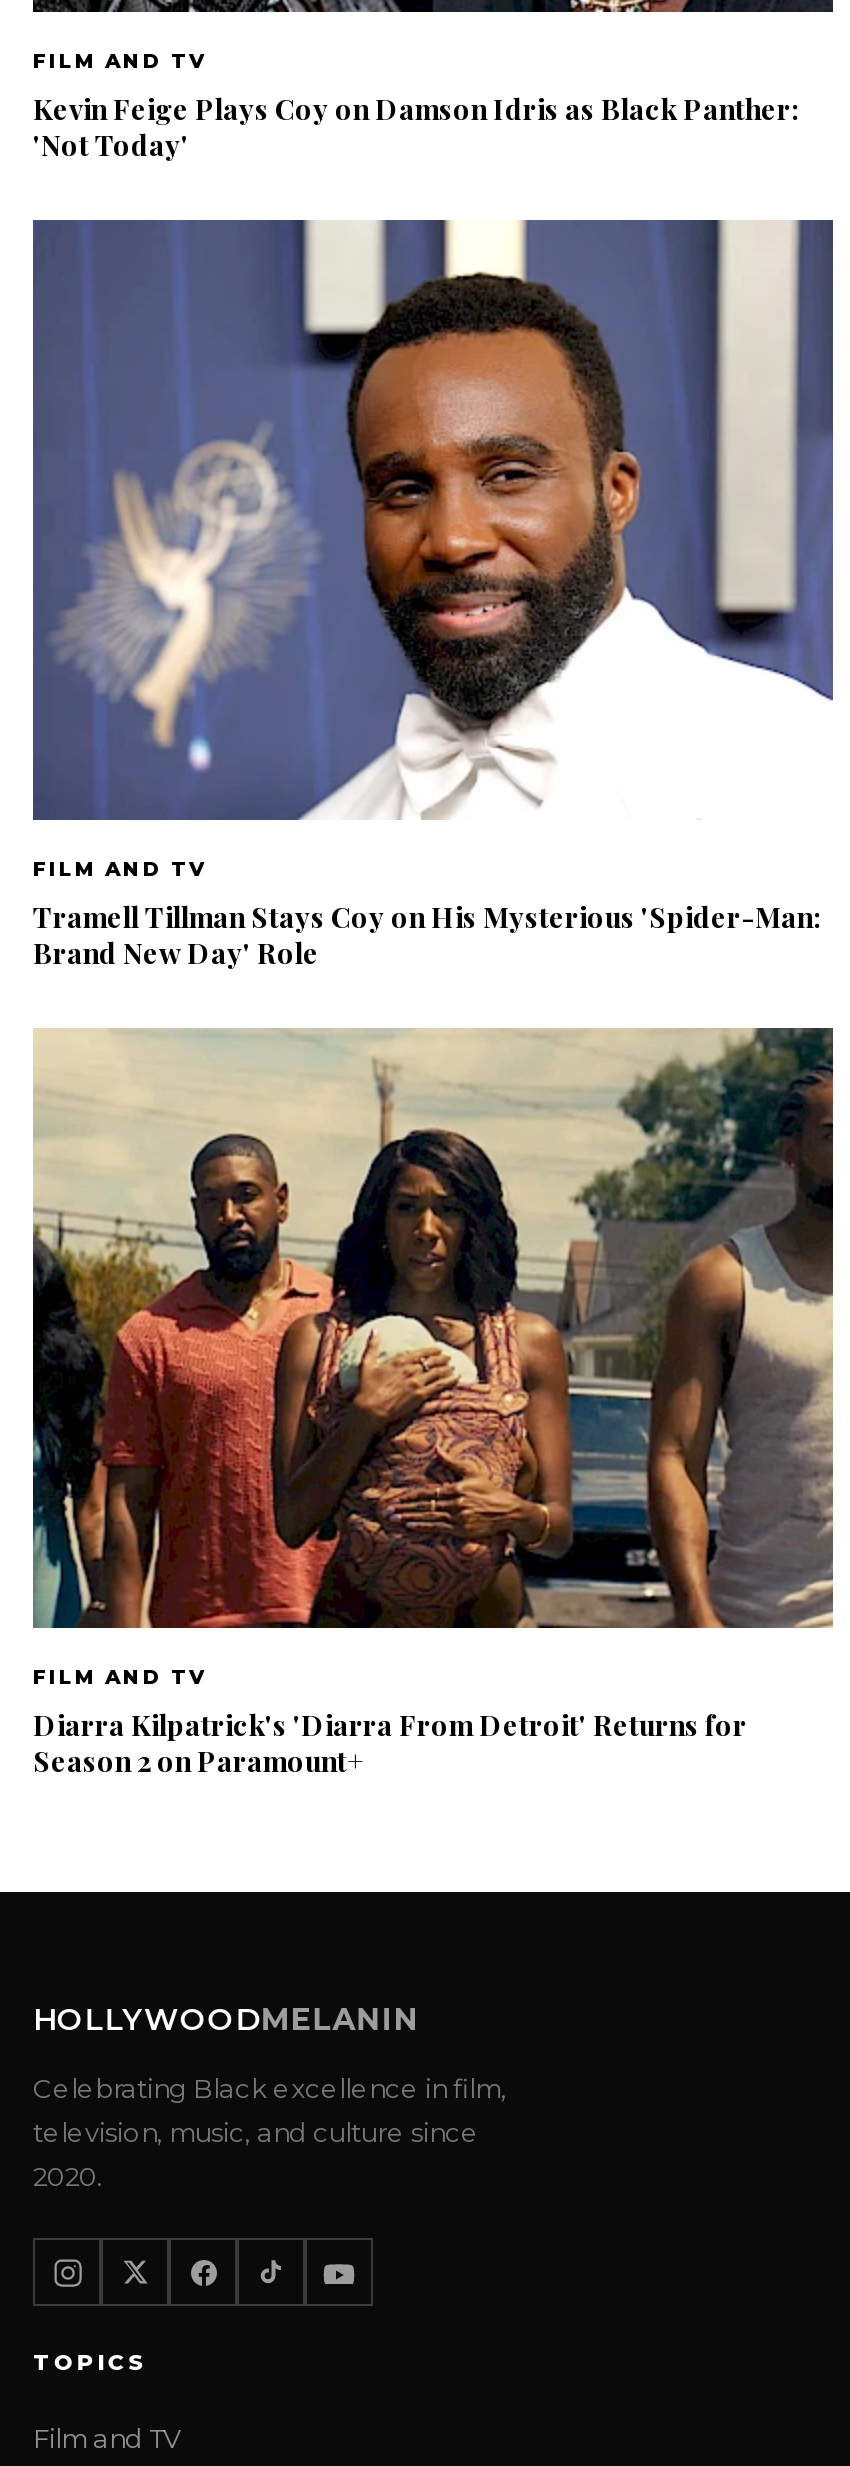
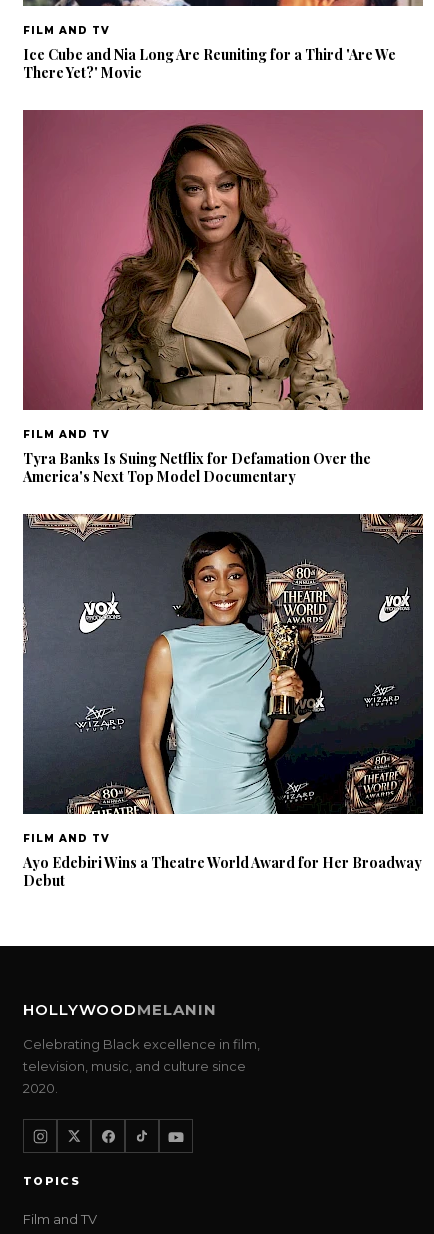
[33,90,799,164] Kevin Feige Plays Coy on Damson Idris as Black Panther: | 'Not Today' -> [23,45,396,82] Ice Cube and Nia Long Are Reuniting for a Third 'Are We | There Yet?' Movie
[33,218,833,972] [image] | Tramell Tillman Stays Coy on His Mysterious 'Spider-Man: | Brand New Day' Role -> [23,109,424,486] [image] | Tyra Banks Is Suing Netflix for Defamation Over the | America's Next Top Model Documentary
[31,1028,835,1780] [image] | Diarra Kilpatrick's 'Diarra From Detroit' Returns for | Season 2 on Paramount+ -> [22,513,424,890] [image] | Ayo Edebiri Wins a Theatre World Award for Her Broadway | Debut

